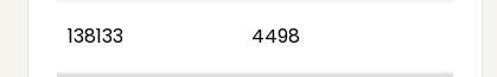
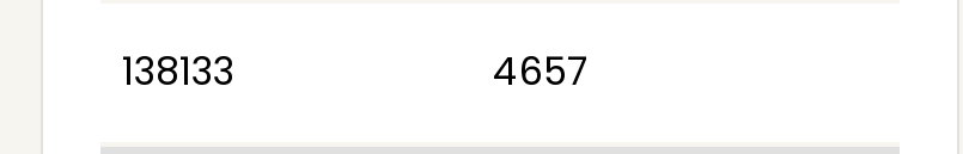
[251,23,300,50] 4498 -> [493,44,591,99] 4657

